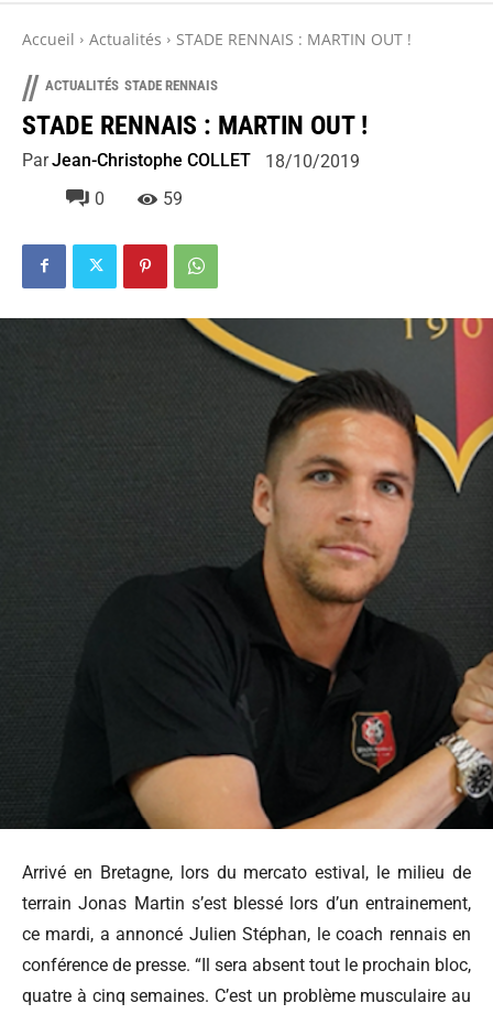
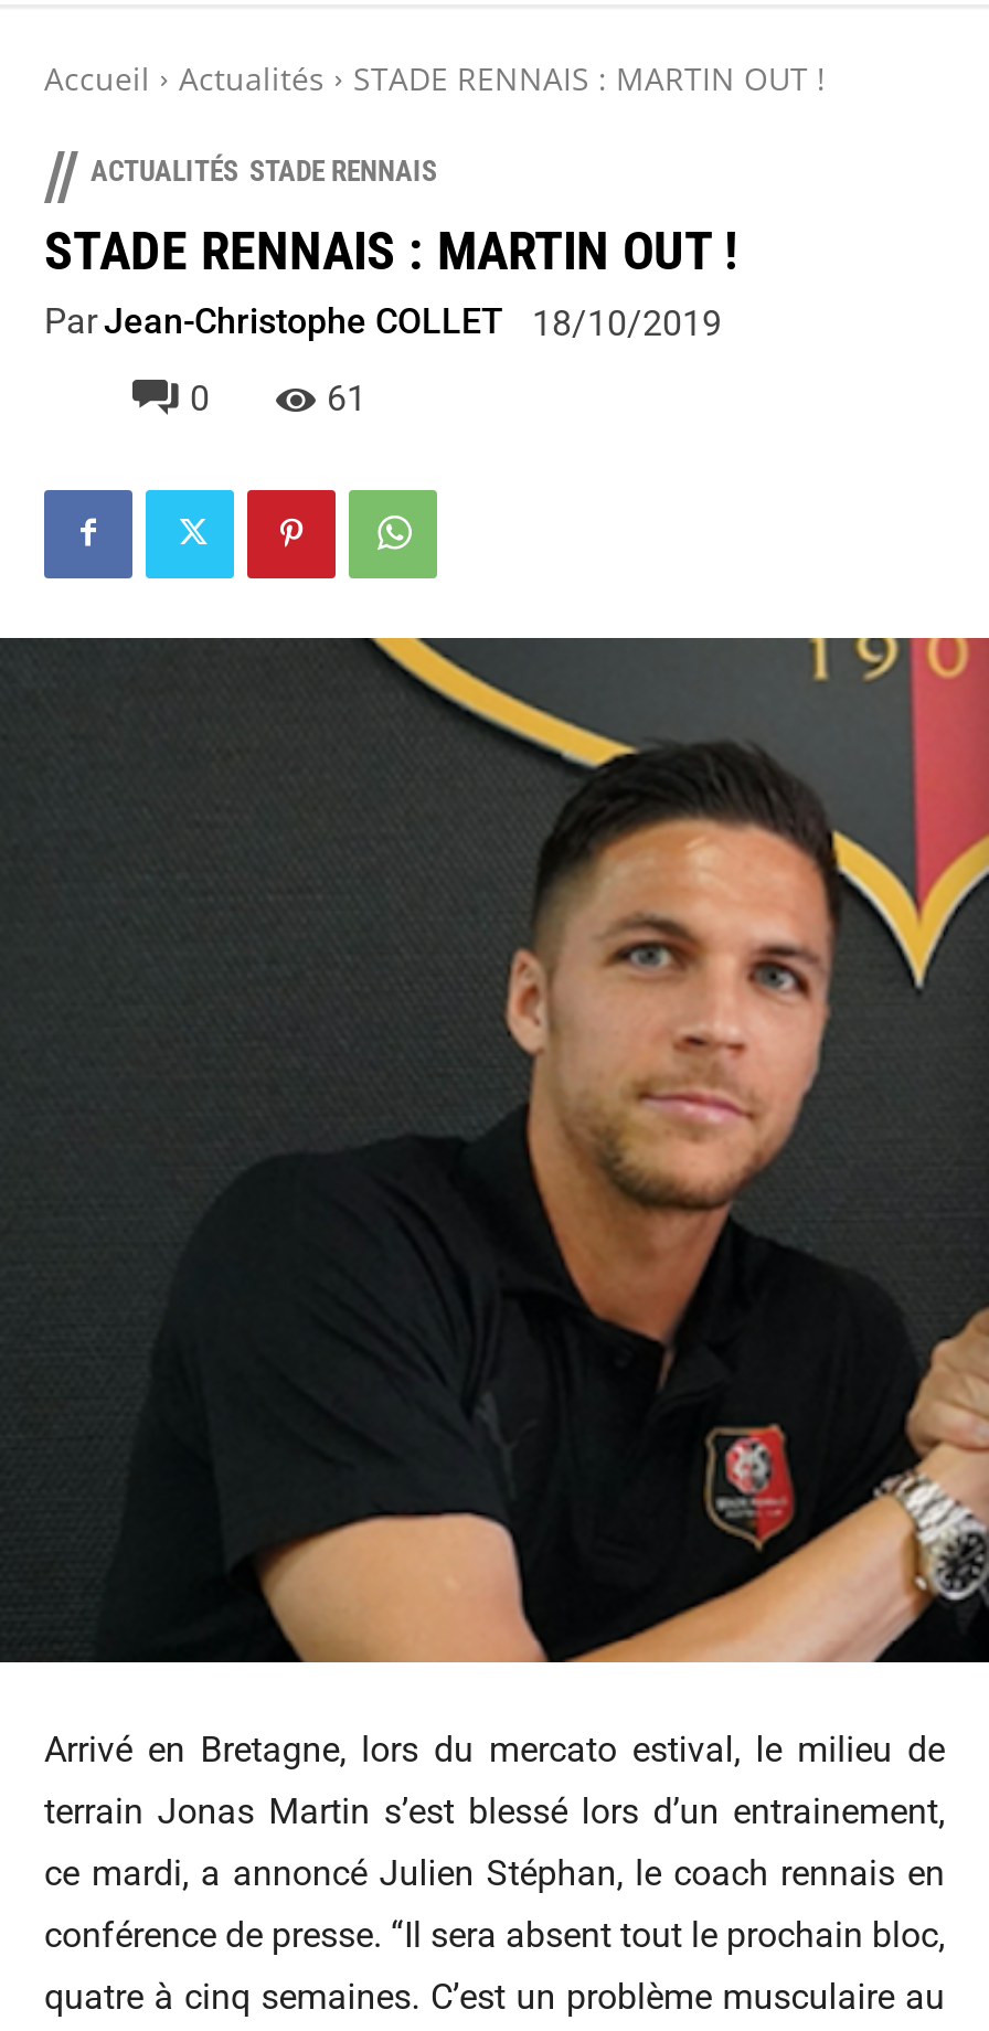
[163,188,183,209] 59 -> [327,377,366,419] 61

